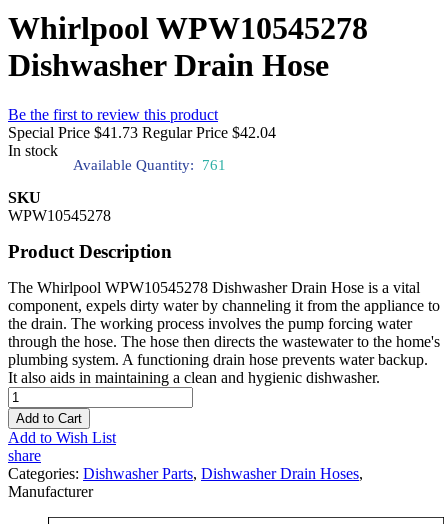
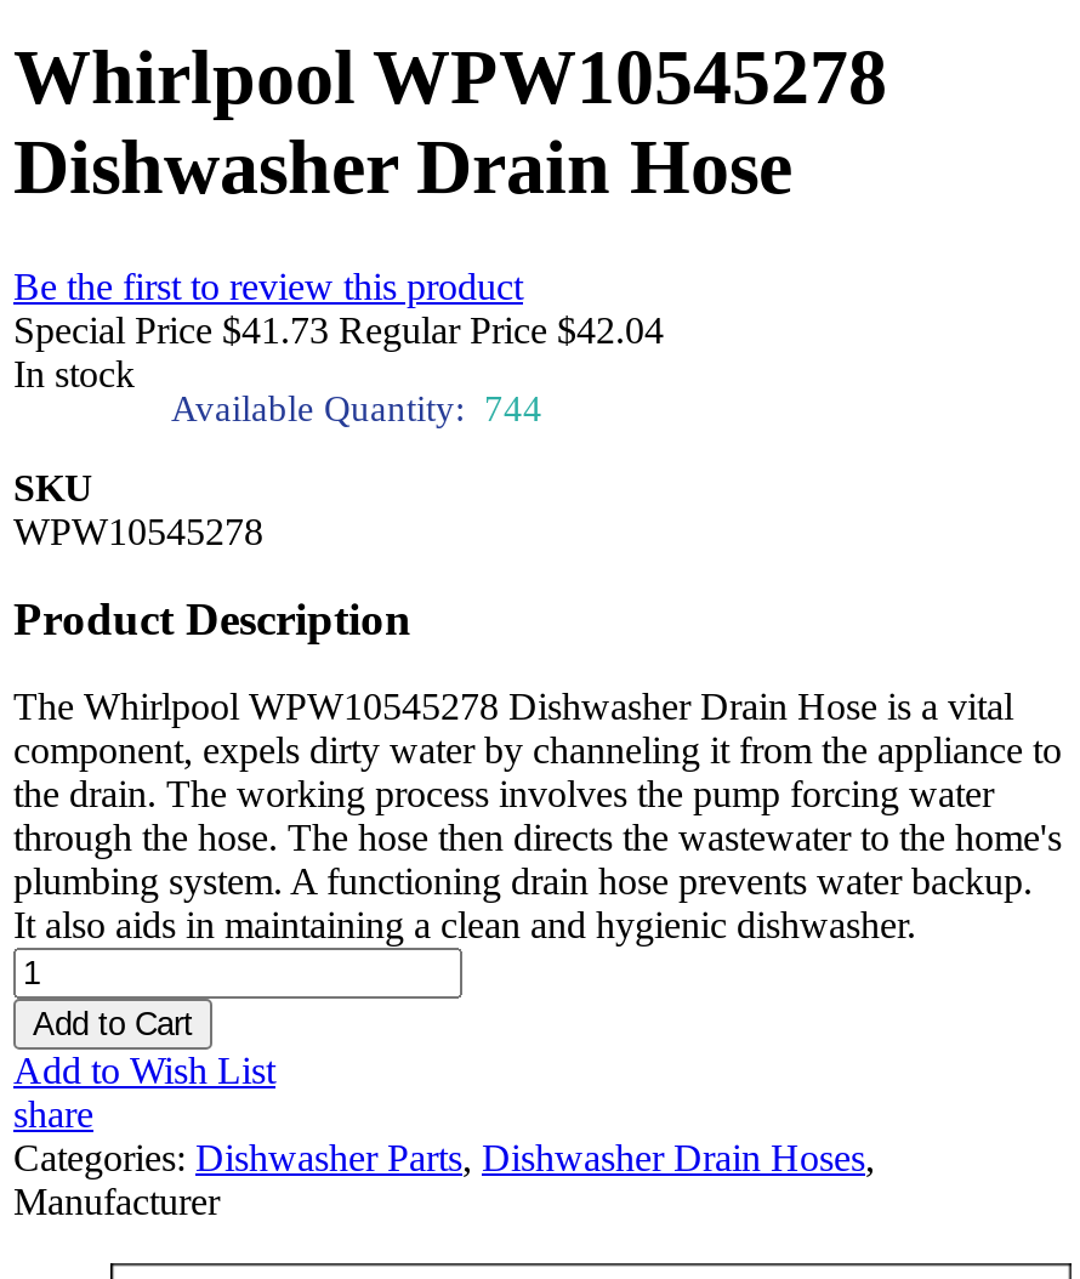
[73,157,226,173] Available Quantity: 761 -> [171,389,542,428] Available Quantity: 744

